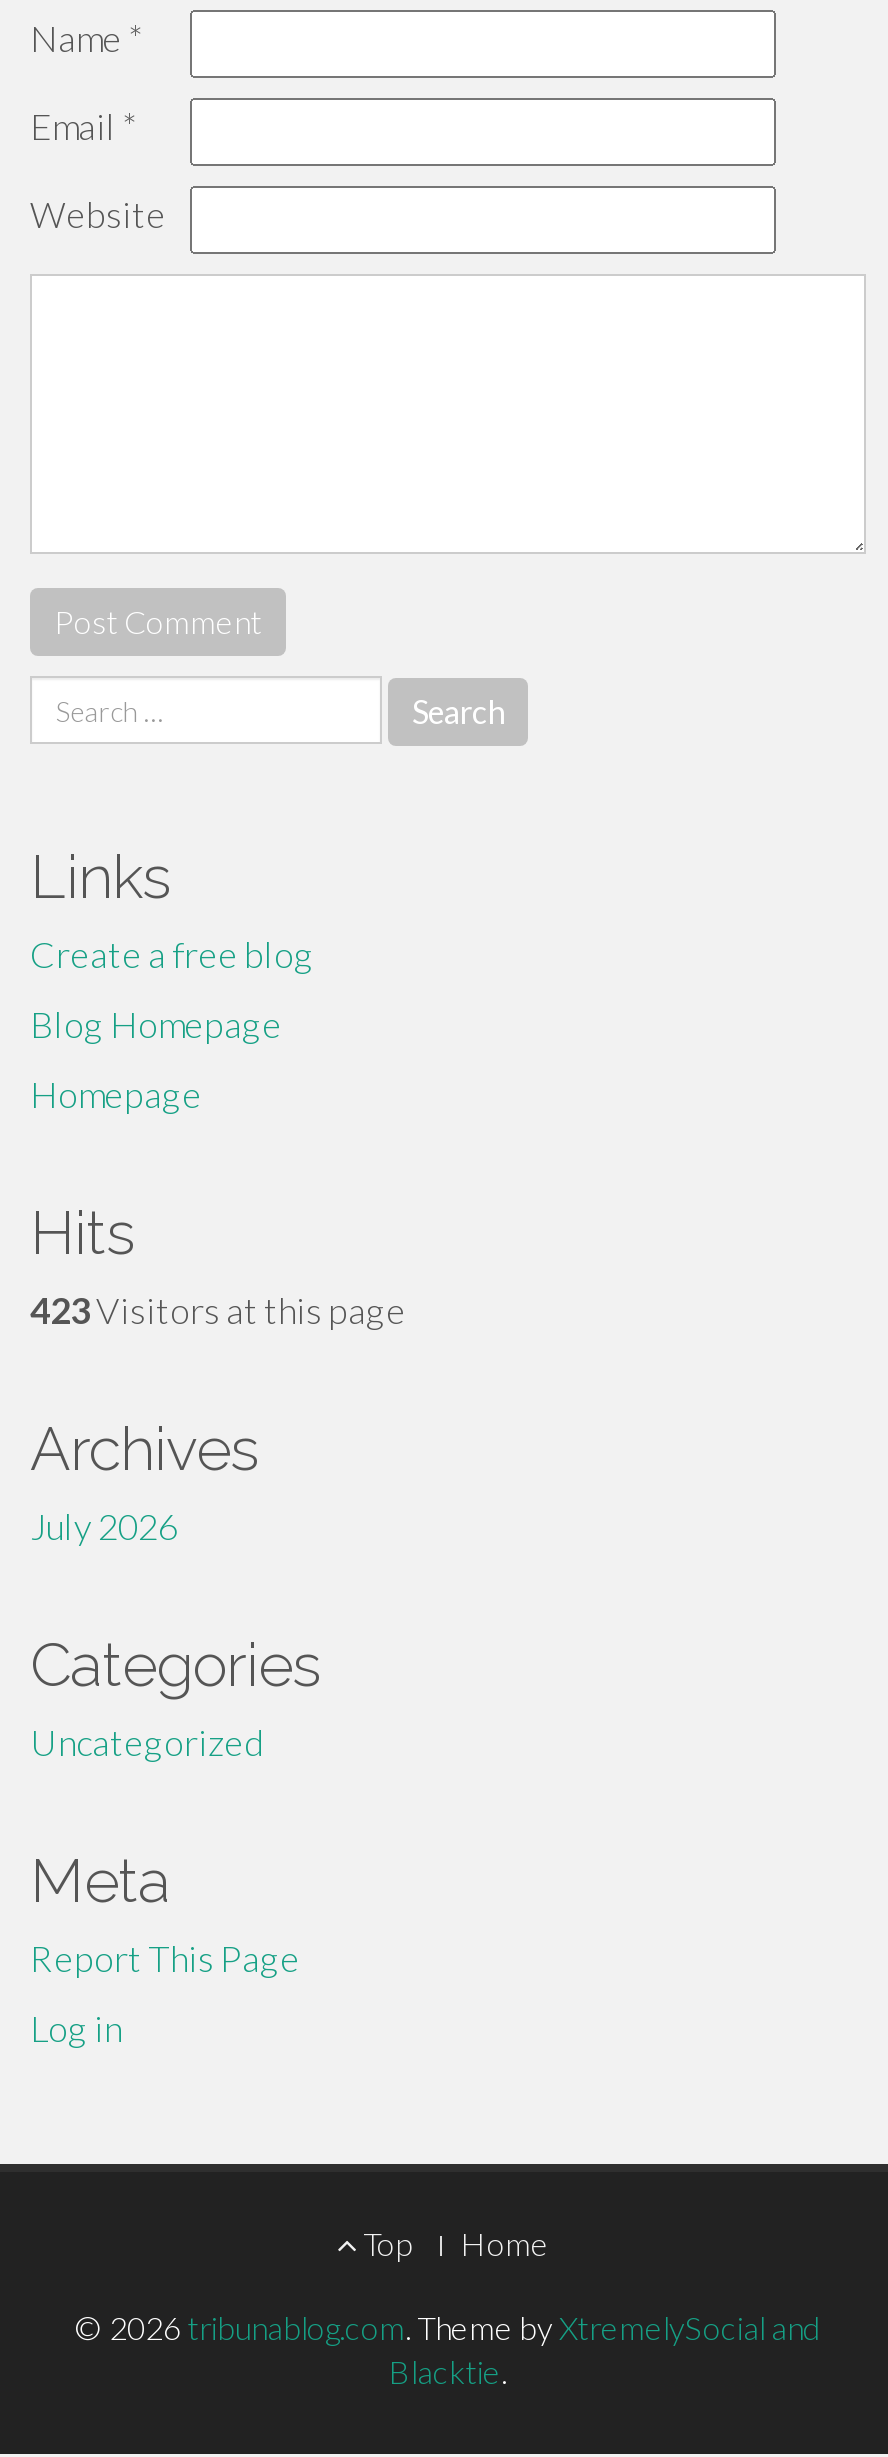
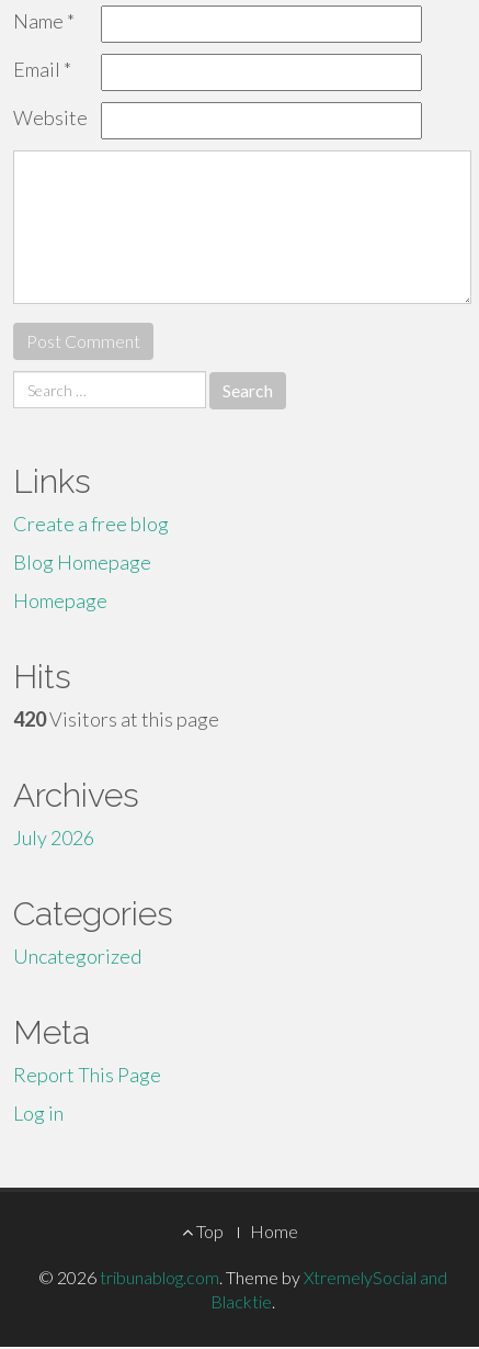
[30,1288,406,1332] 423Visitors at this page -> [13,707,219,731] 420Visitors at this page

